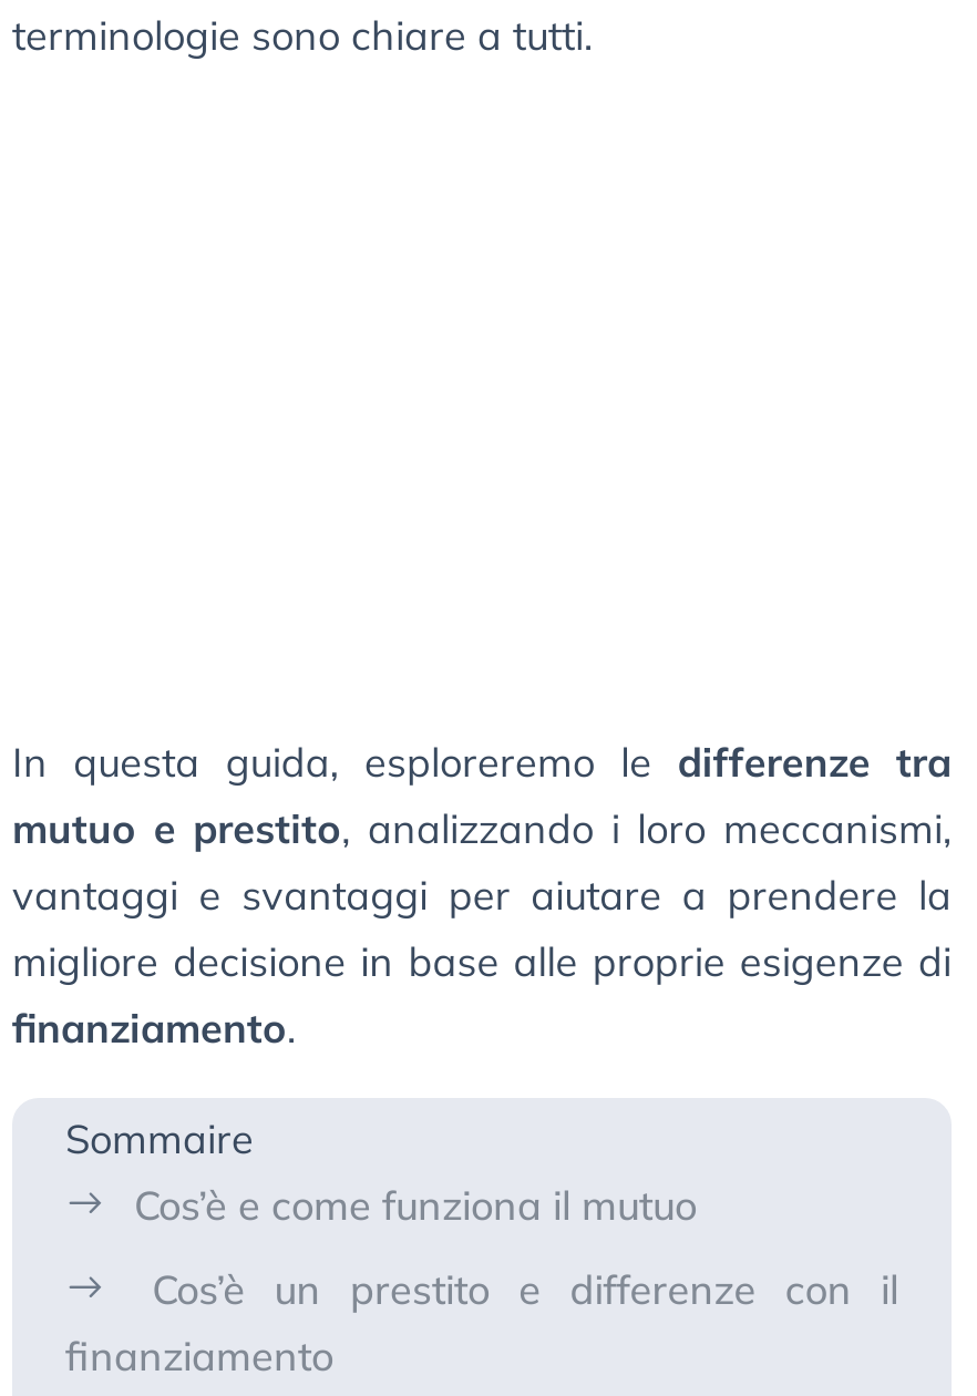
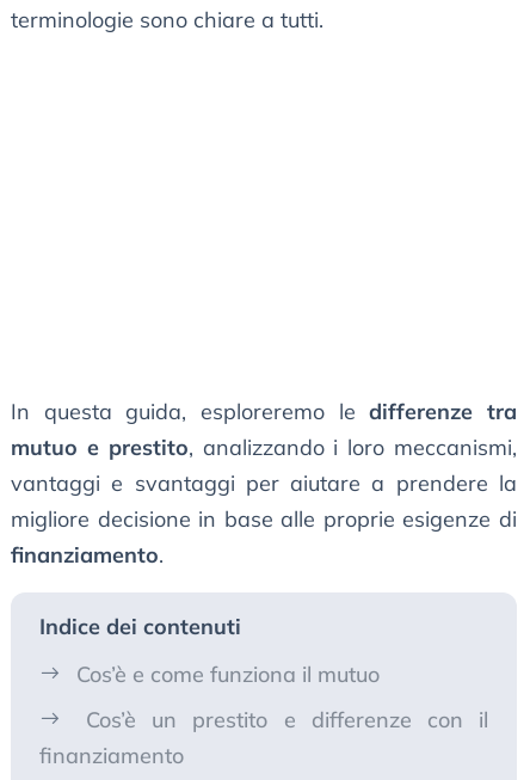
[65,1114,254,1165] Sommaire -> [39,613,241,640] Indice dei contenuti

